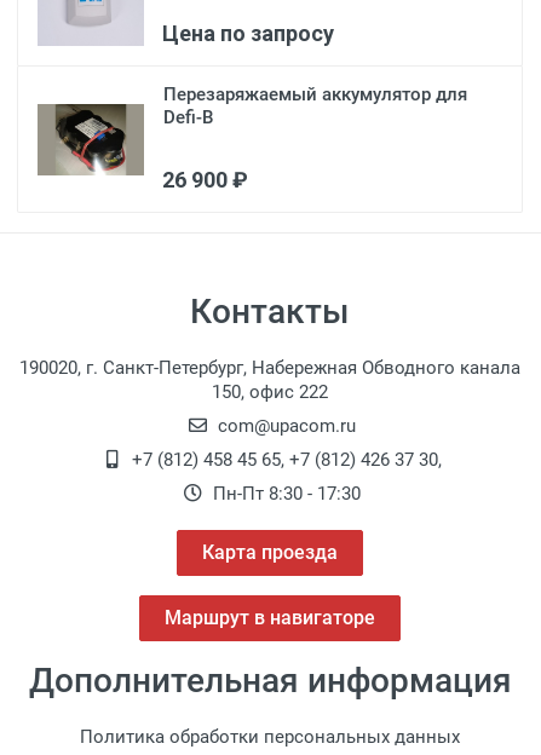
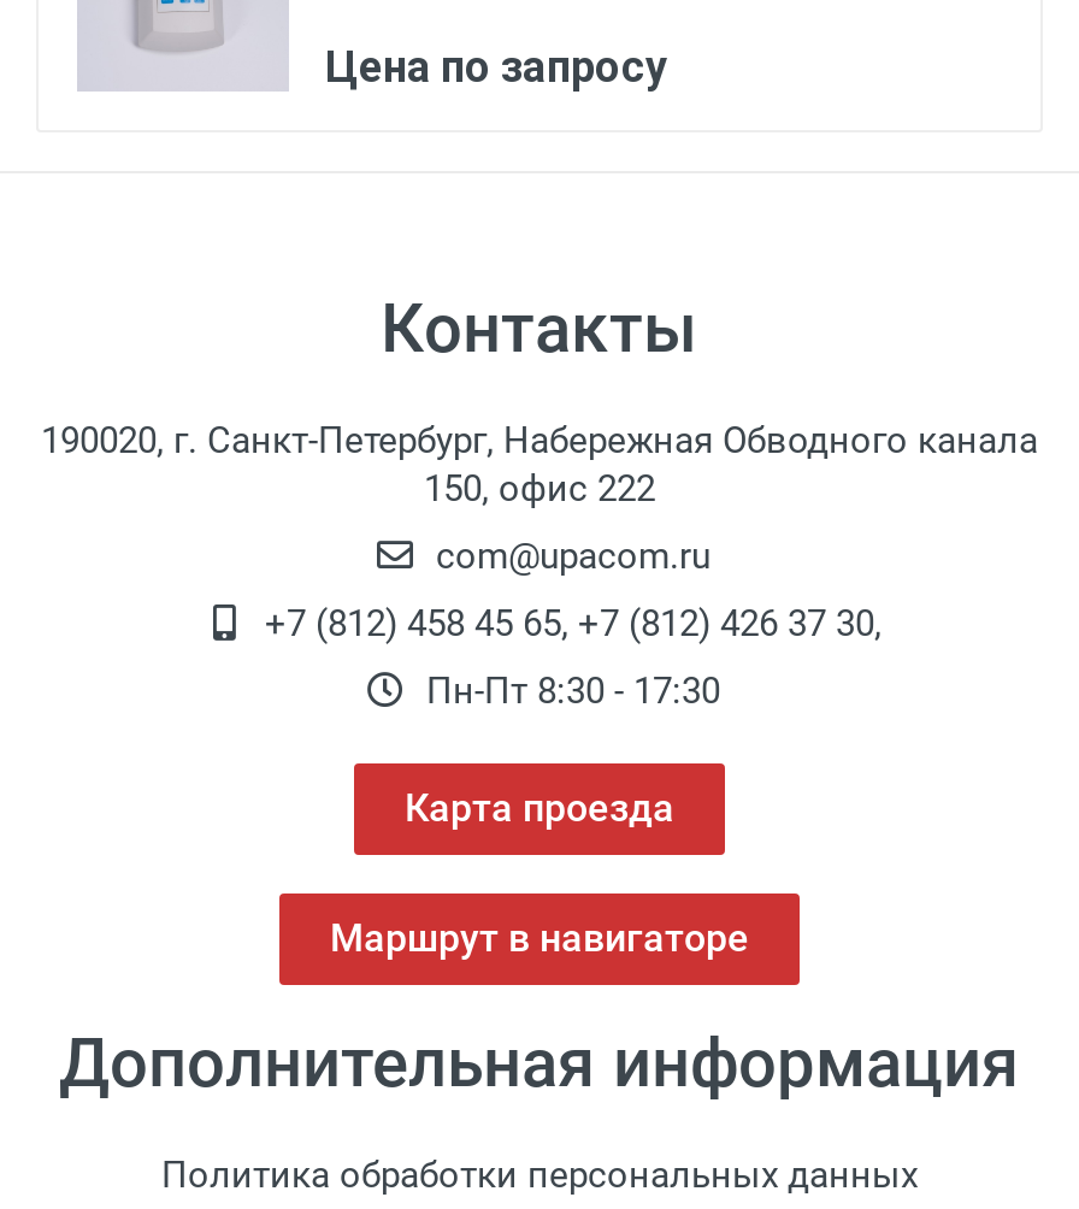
[38,84,467,193] [image] | Перезаряжаемый аккумулятор для | Defi-B | 26 900 ₽ -> none

